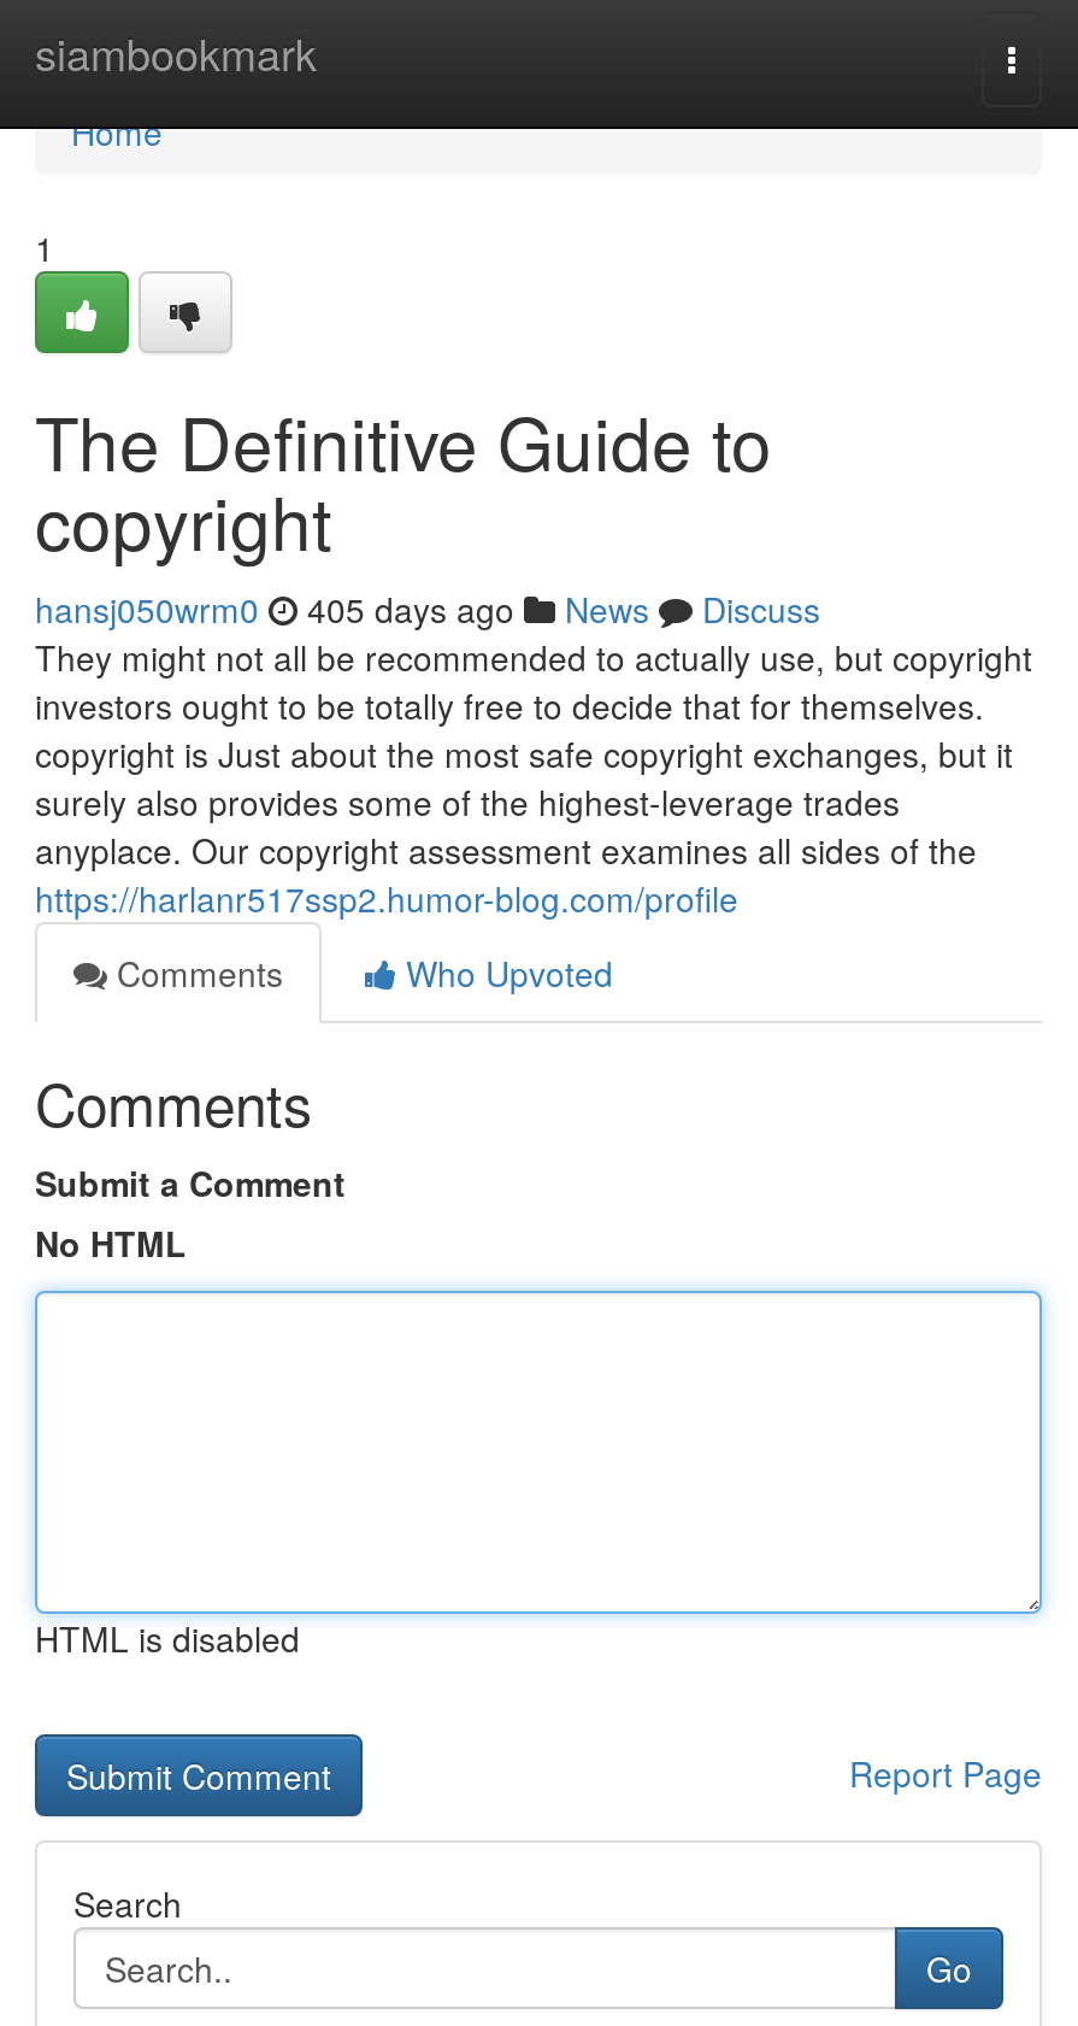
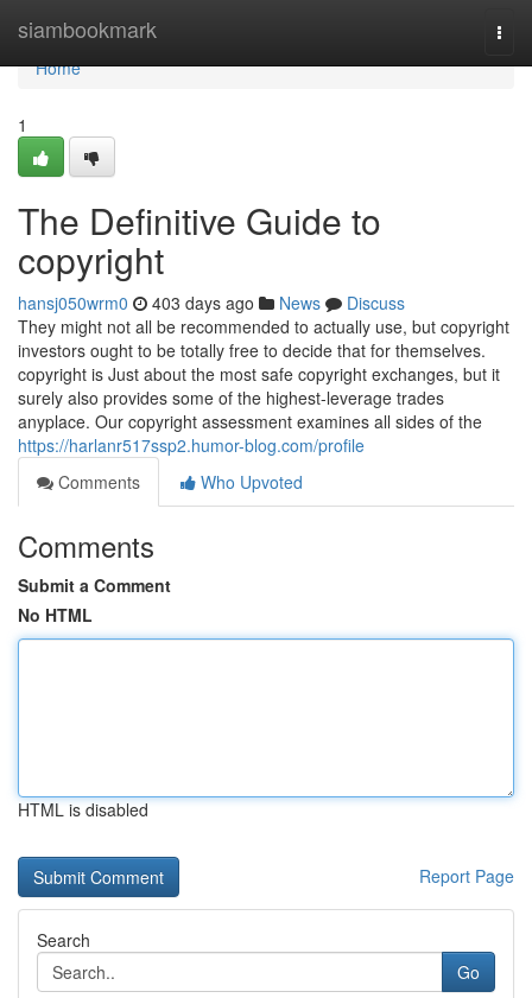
[35,585,820,633] hansj050wrm0 405 days ago News Discuss -> [18,291,405,314] hansj050wrm0 403 days ago News Discuss

